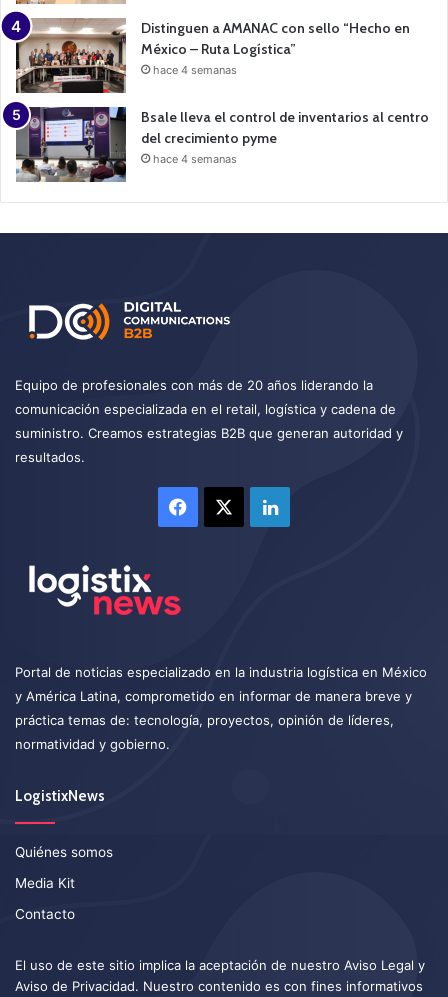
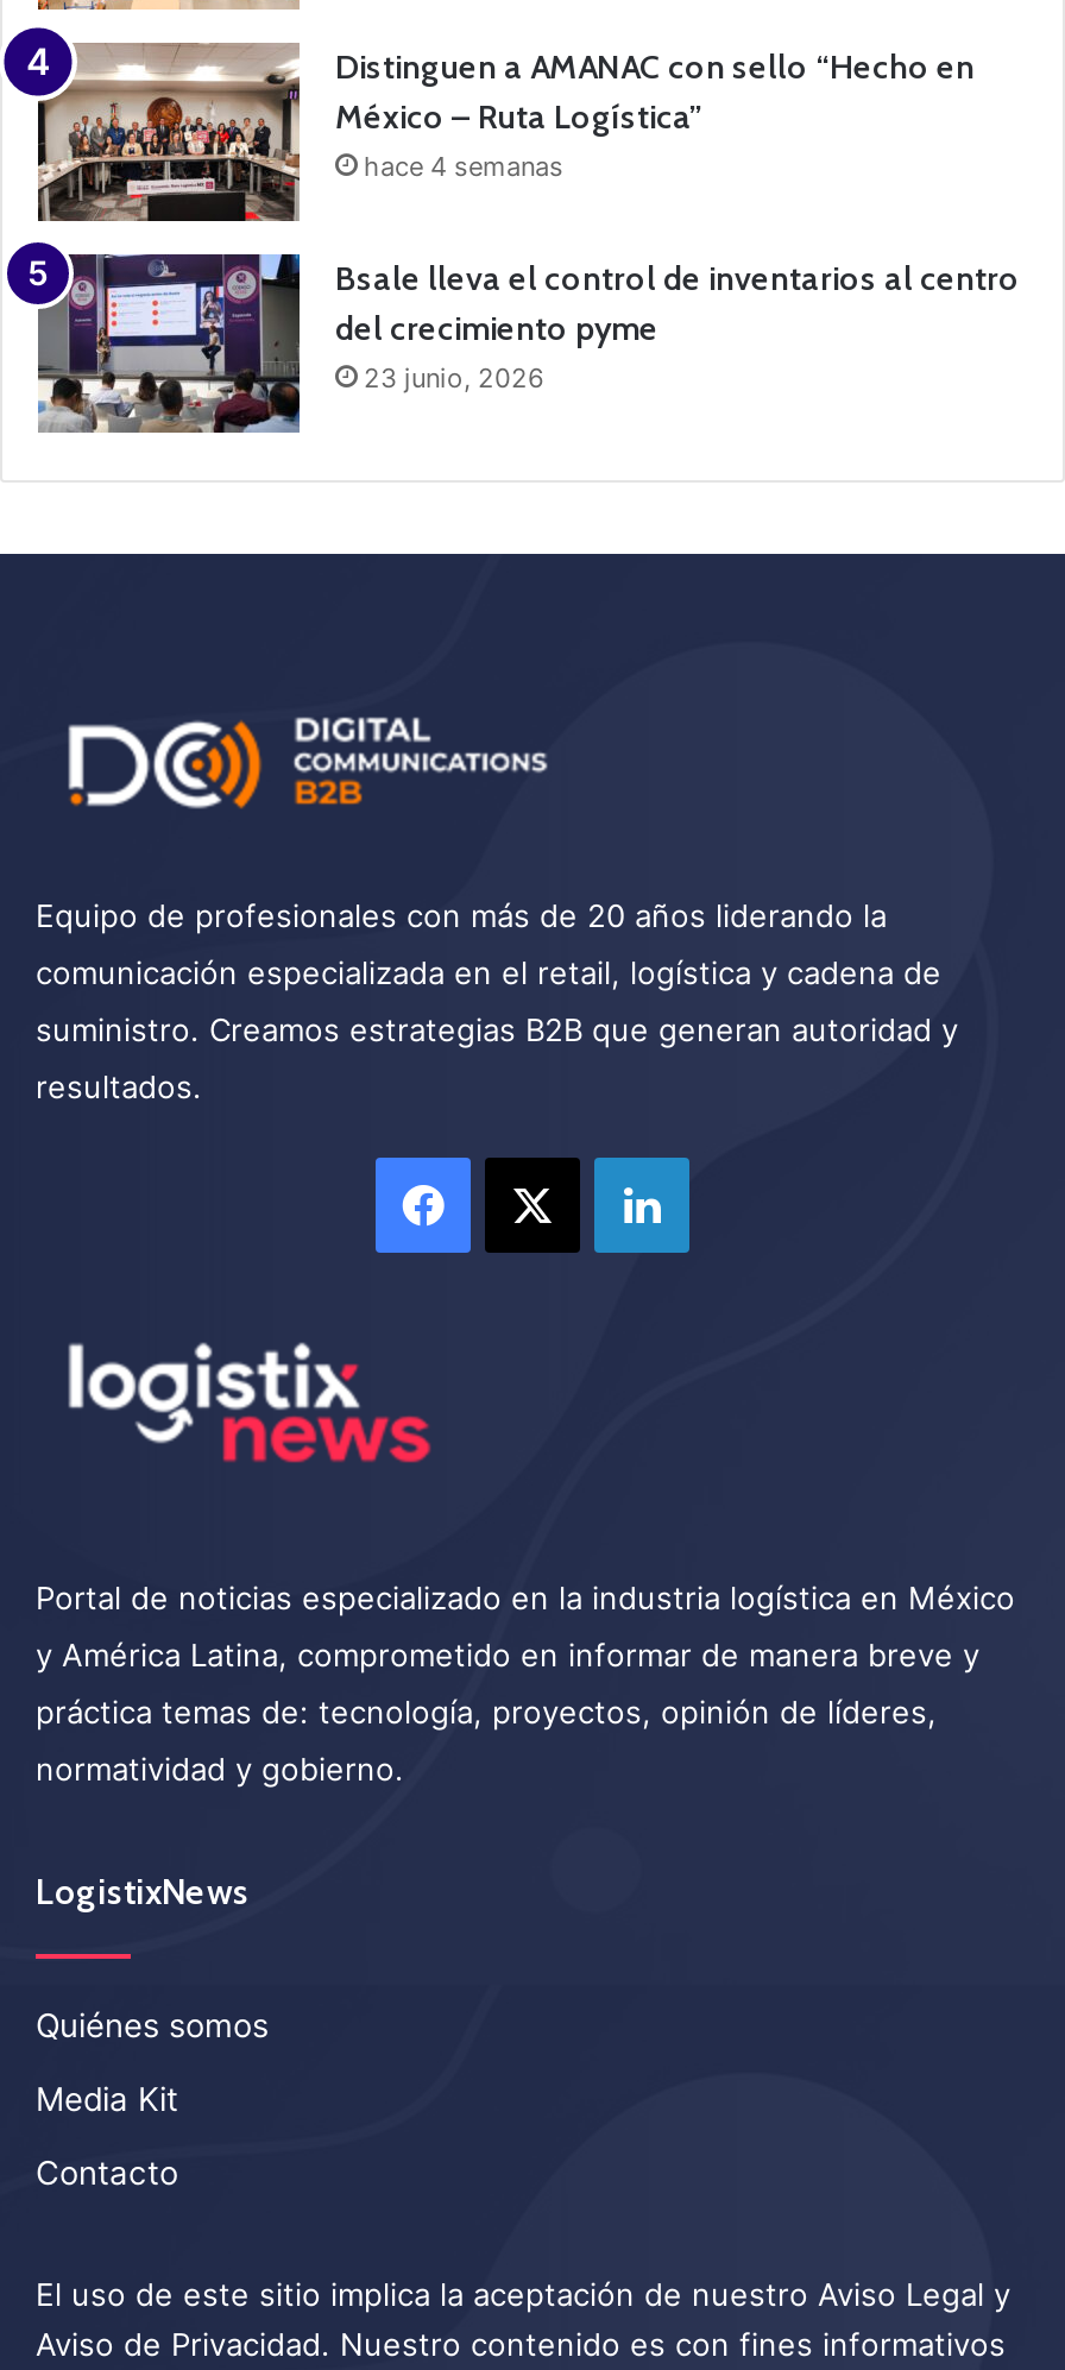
[153,151,237,165] hace 4 semanas -> [364,360,544,393] 23 junio, 2026

